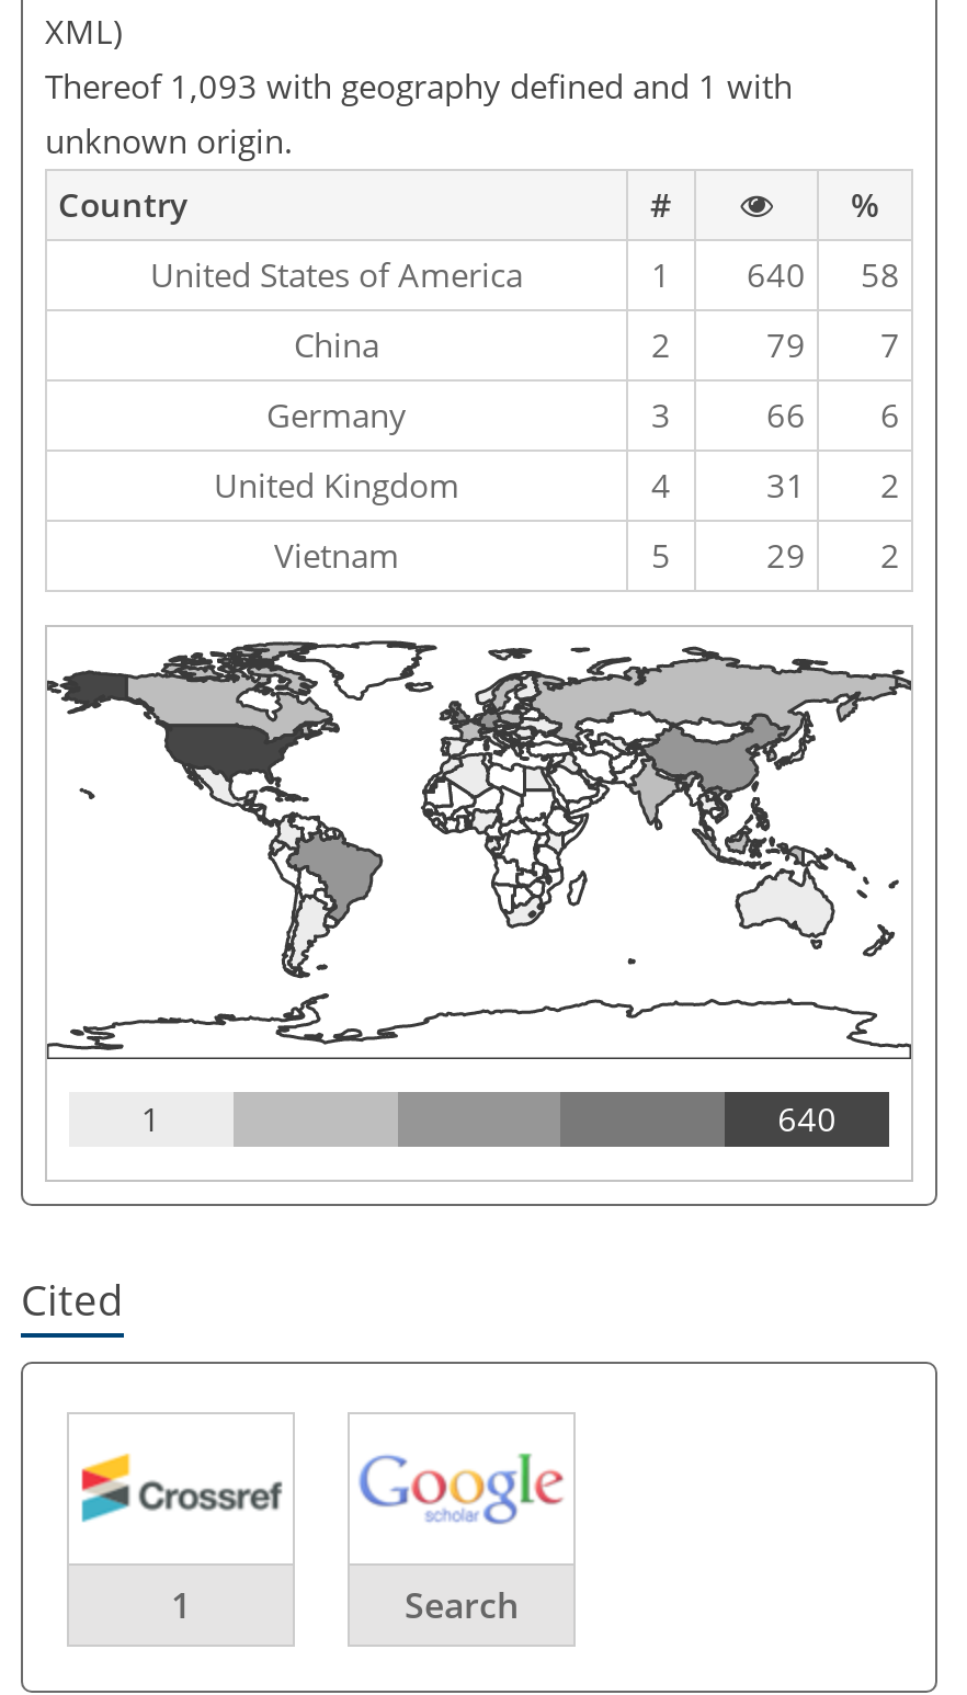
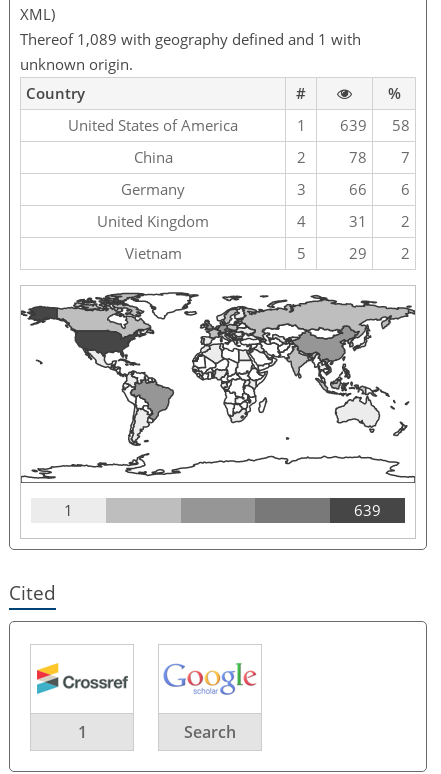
[45,63,793,107] Thereof 1,093 with geography defined and 1 with -> [20,29,361,49] Thereof 1,089 with geography defined and 1 with
[651,252,900,296] 1 640 58 -> [296,115,410,135] 1 639 58
[766,322,900,366] 79 7 -> [349,147,410,167] 78 7
[778,1096,837,1140] 640 -> [354,500,381,520] 639

